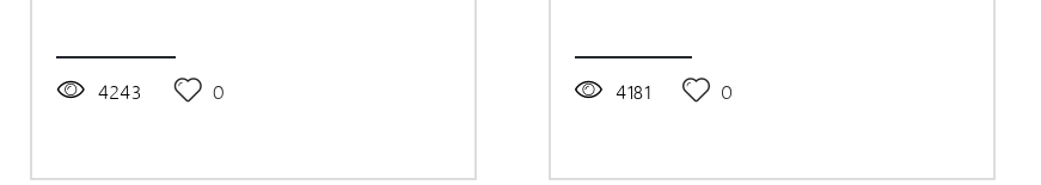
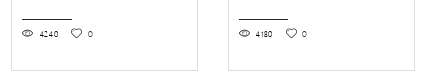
[98,75,142,111] 4243 -> [40,27,58,42] 4240
[616,75,651,111] 4181 -> [256,27,273,42] 4180

